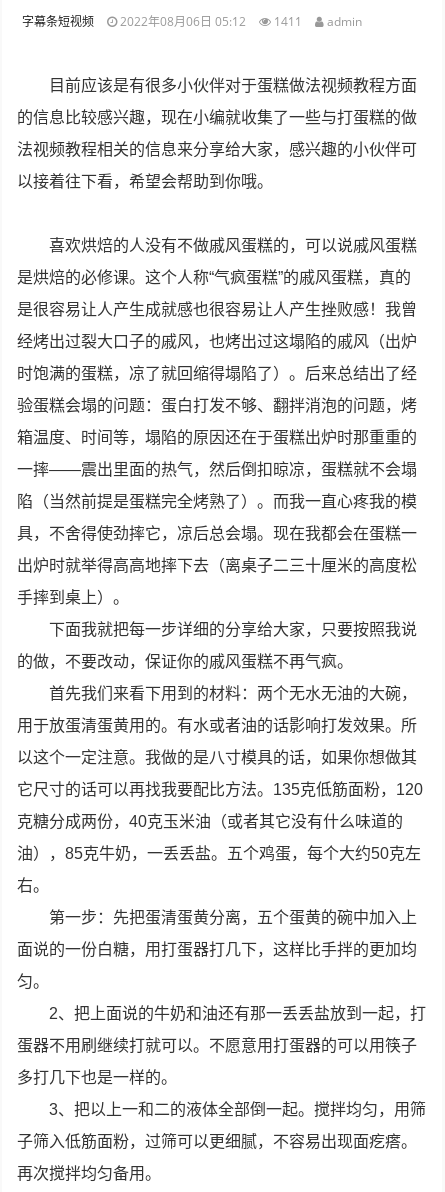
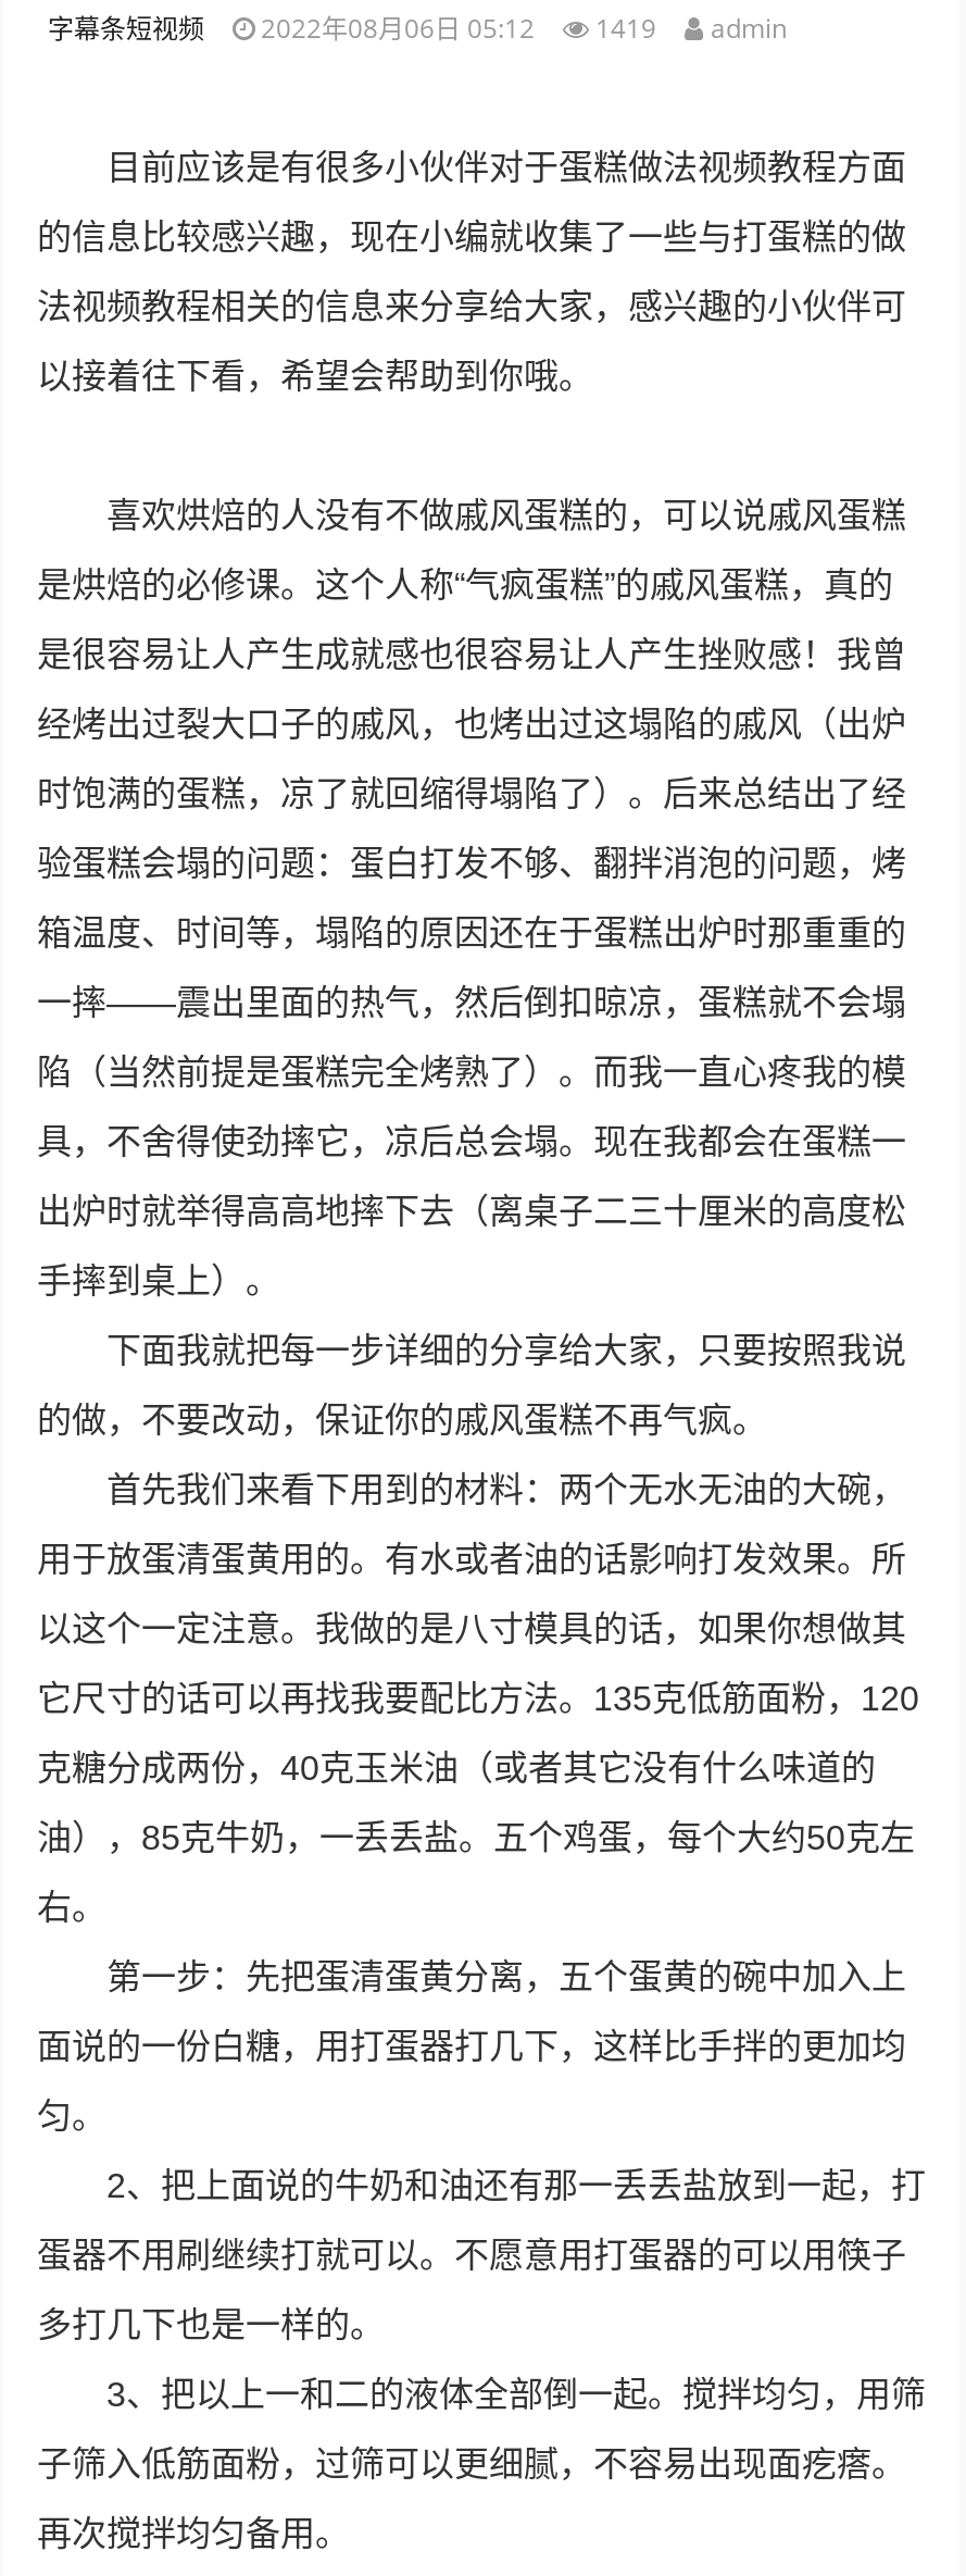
[22,13,362,30] 字幕条短视频 2022年08月06日 05:12 1411 admin -> [48,10,787,47] 字幕条短视频 2022年08月06日 05:12 1419 admin

